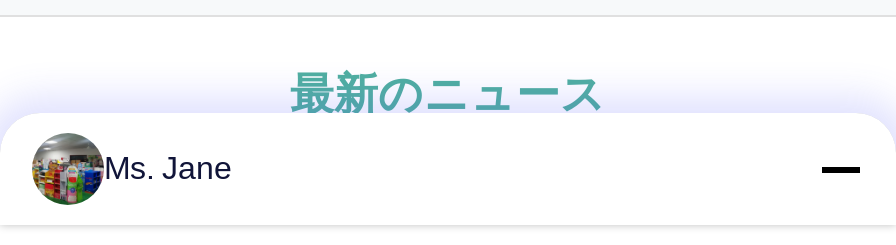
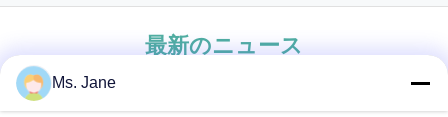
[30,131,98,207] [image] -> [15,65,49,102] [image]

